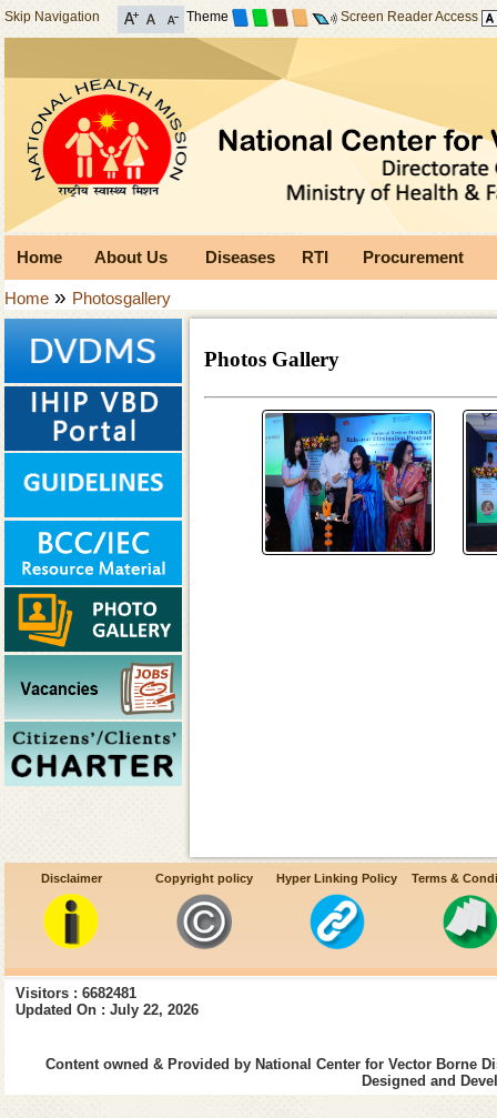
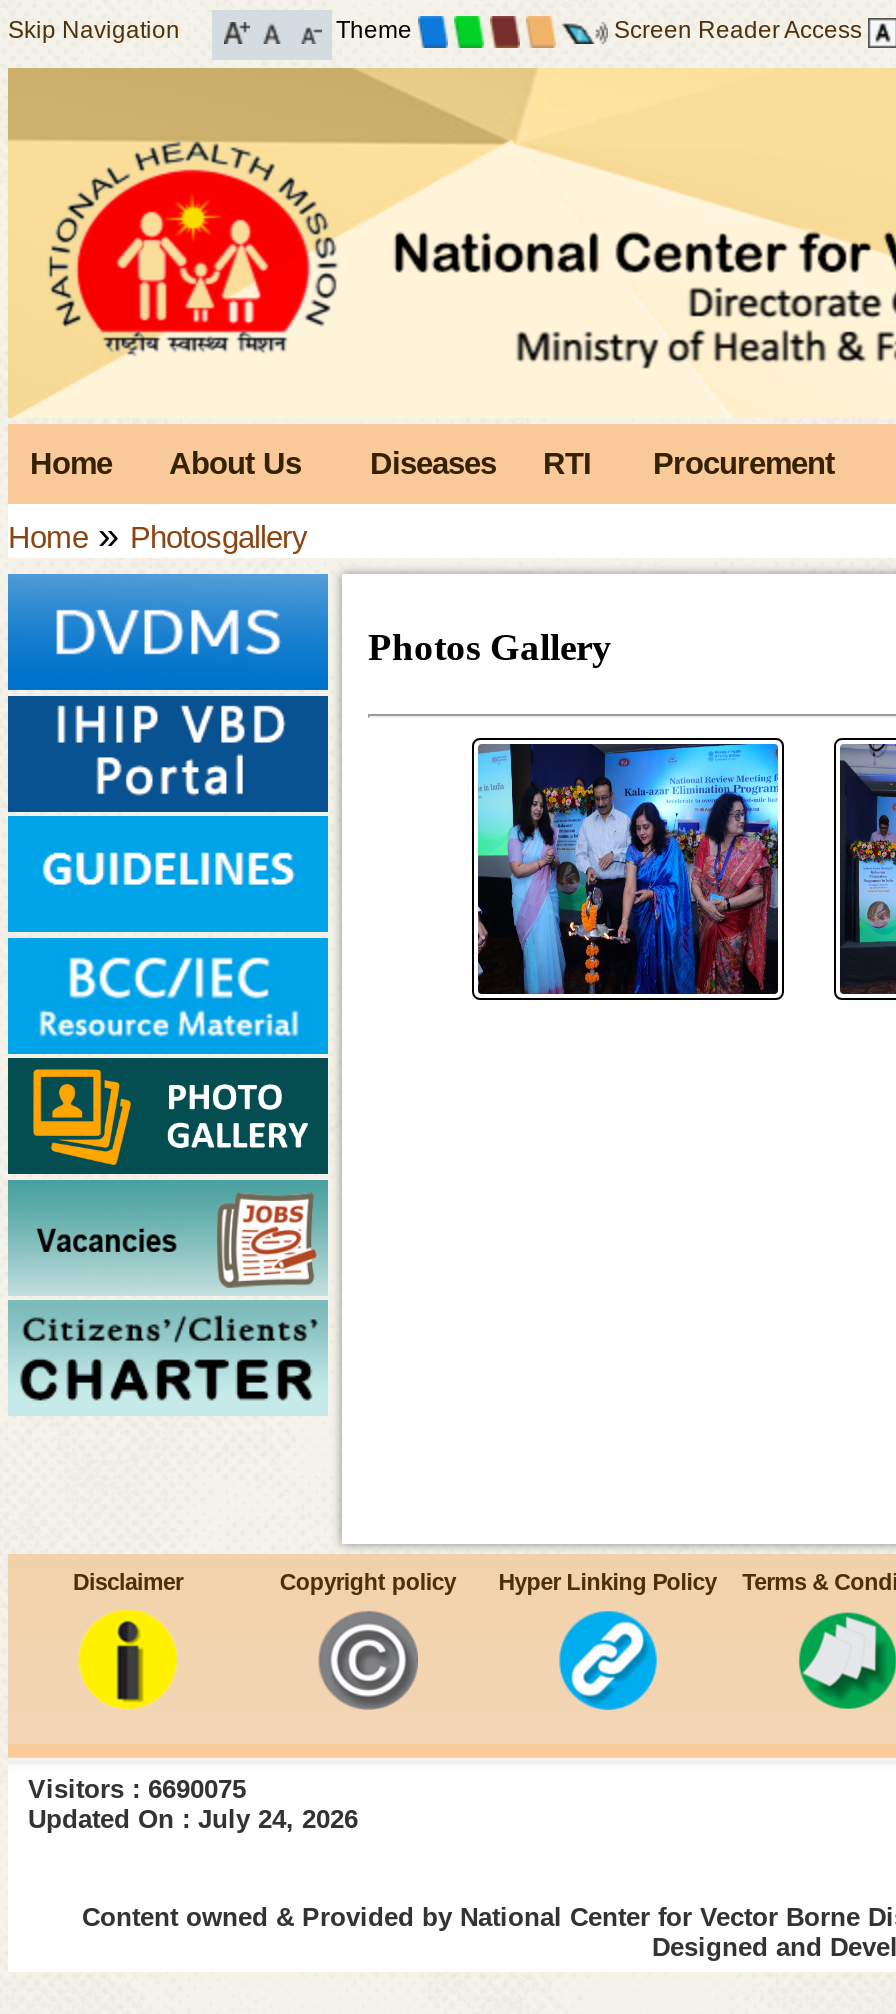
[16,985,136,1001] Visitors : 6682481 -> [28,1774,246,1804] Visitors : 6690075
[16,1001,199,1018] Updated On : July 22, 2026 -> [28,1804,358,1834] Updated On : July 24, 2026

